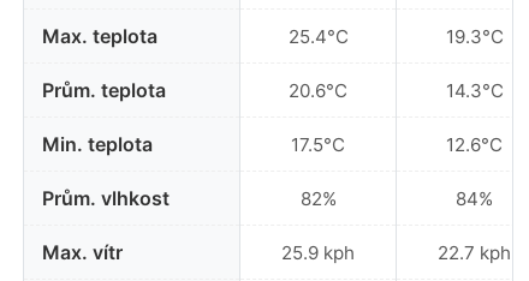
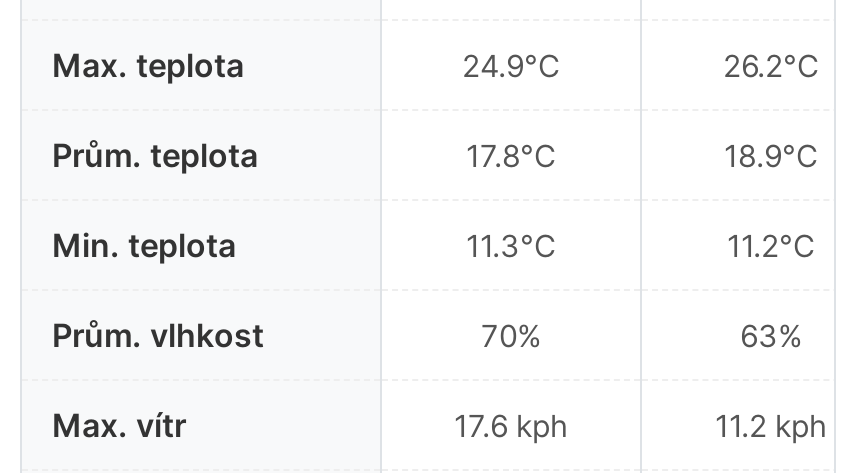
[288,25,348,47] 25.4°C -> [462,46,560,84] 24.9°C
[445,25,503,47] 19.3°C -> [723,46,819,84] 26.2°C
[289,79,347,101] 20.6°C -> [466,136,556,174] 17.8°C
[445,79,503,101] 14.3°C -> [724,136,818,174] 18.9°C
[291,133,345,156] 17.5°C -> [466,226,556,264] 11.3°C
[446,133,503,156] 12.6°C -> [727,226,815,264] 11.2°C
[300,187,336,210] 82% -> [481,316,541,354] 70%
[456,187,493,210] 84% -> [740,316,802,354] 63%
[281,241,355,264] 25.9 kph -> [454,406,568,444] 17.6 kph
[438,241,511,264] 22.7 kph -> [715,406,827,444] 11.2 kph

